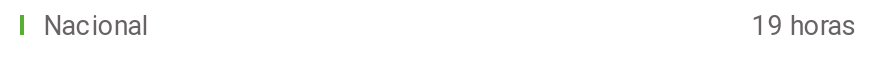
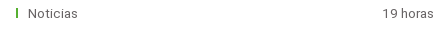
[44,10,148,40] Nacional -> [28,6,78,21] Noticias

